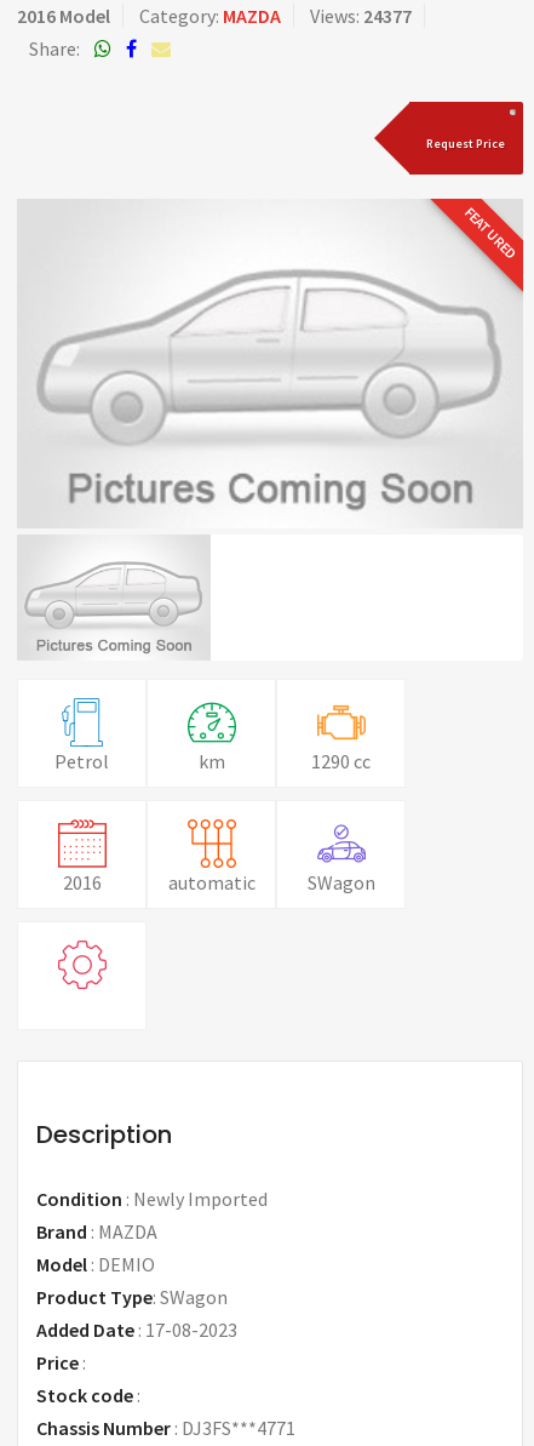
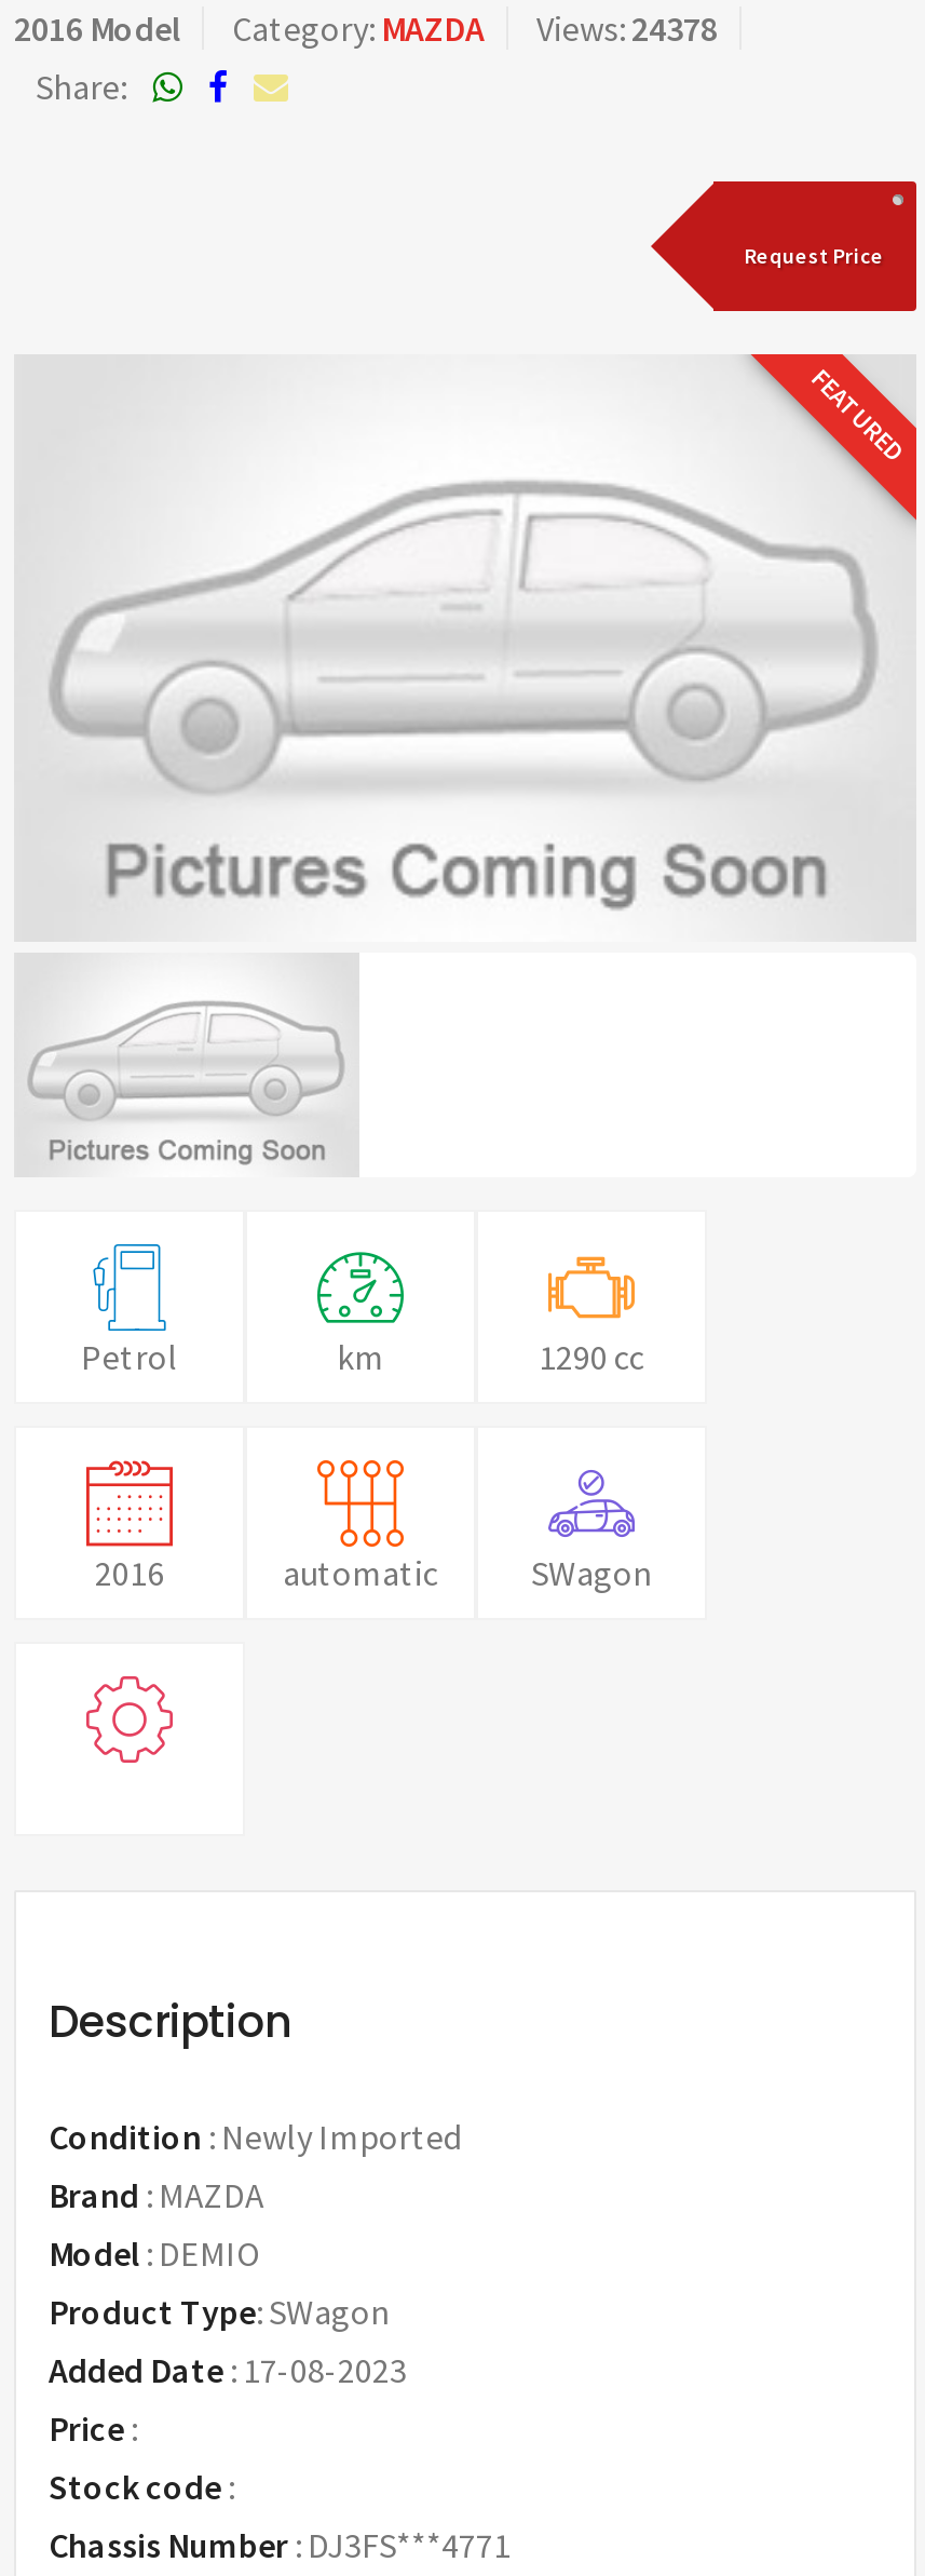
[17,4,412,28] 2016 Model Category: MAZDA Views: 24377 -> [14,6,718,50] 2016 Model Category: MAZDA Views: 24378

